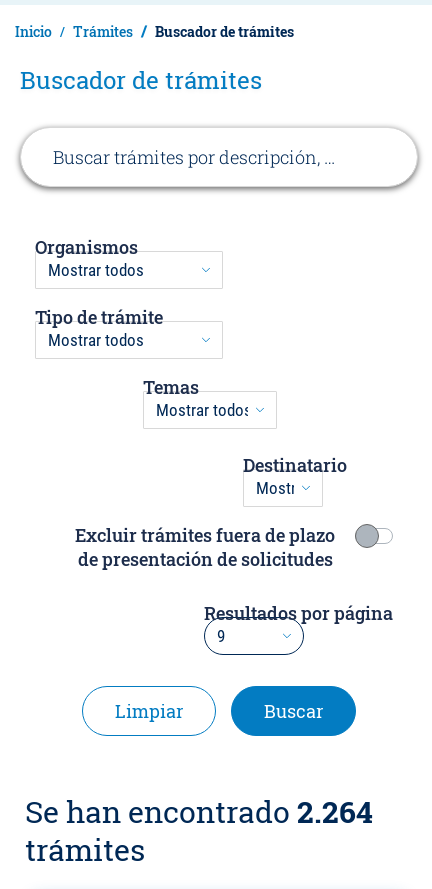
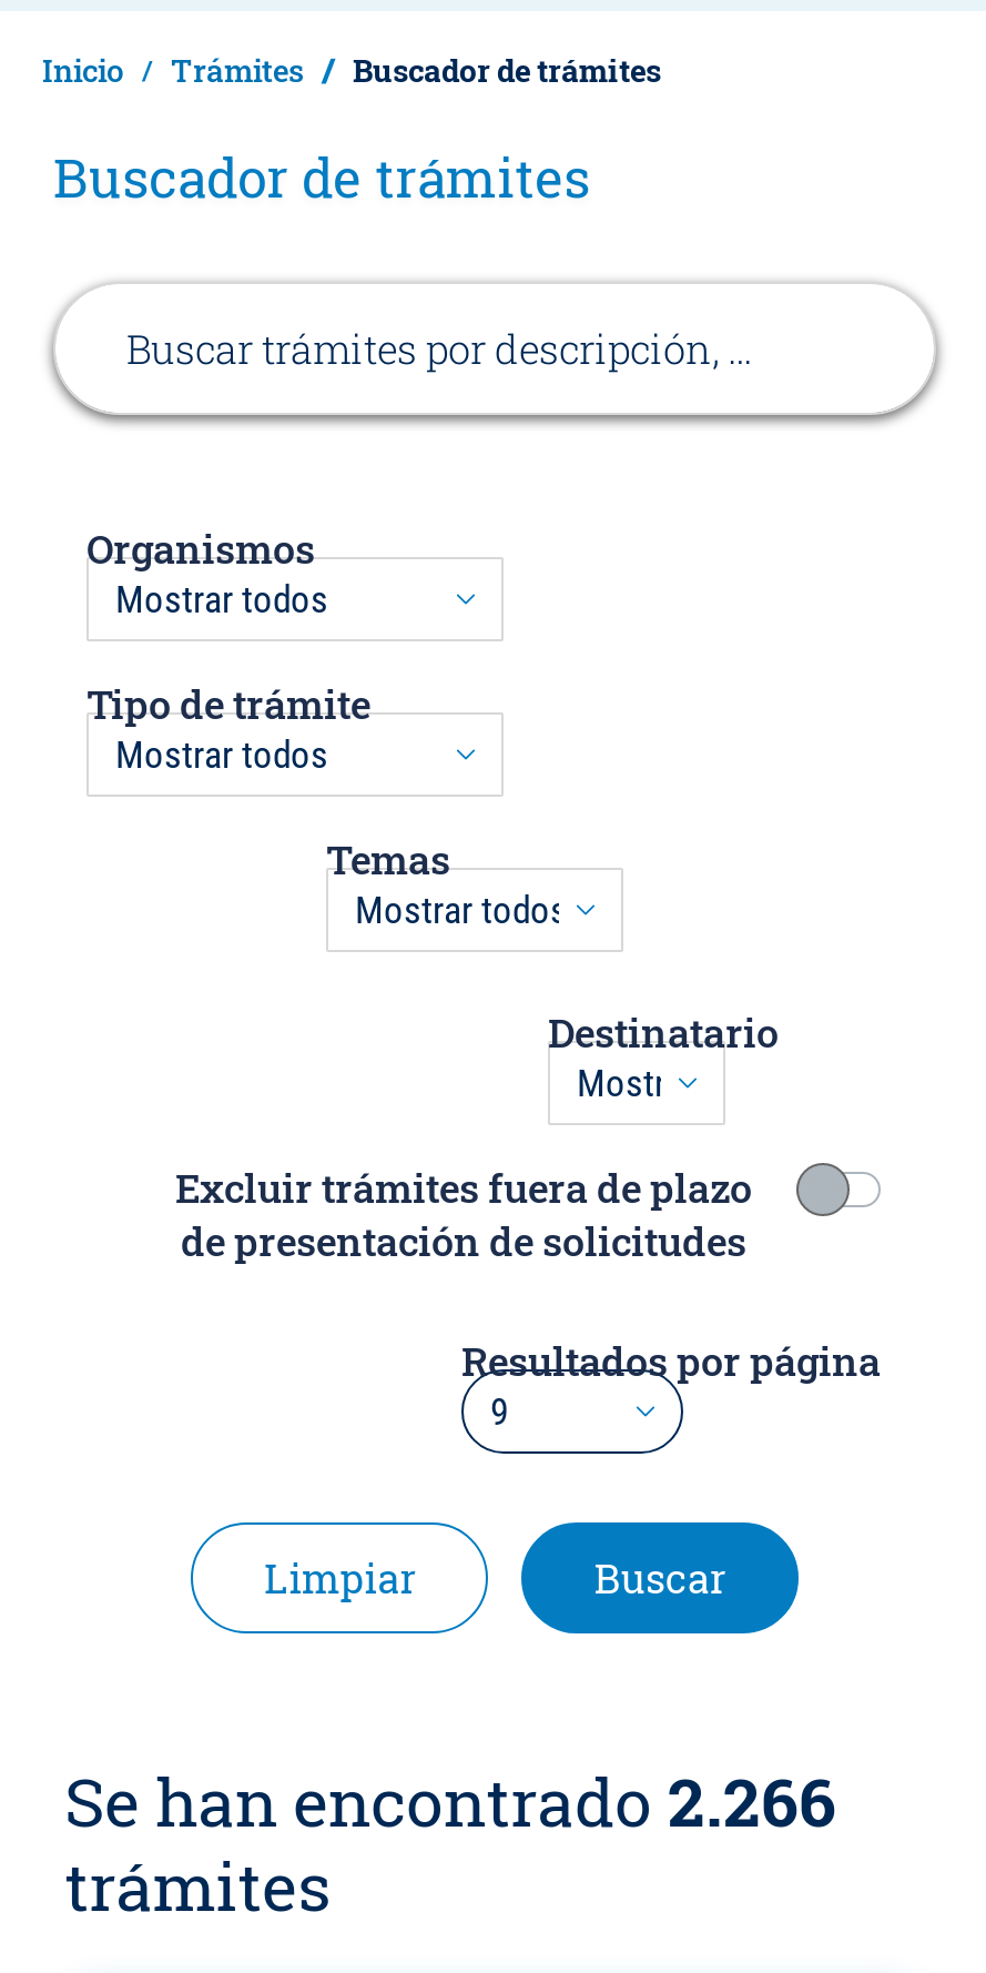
[25,792,373,831] Se han encontrado 2.264 -> [64,1758,836,1844] Se han encontrado 2.266

